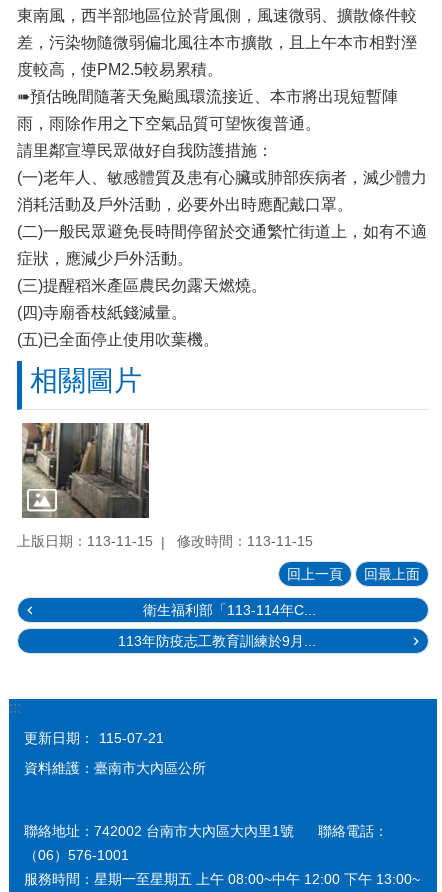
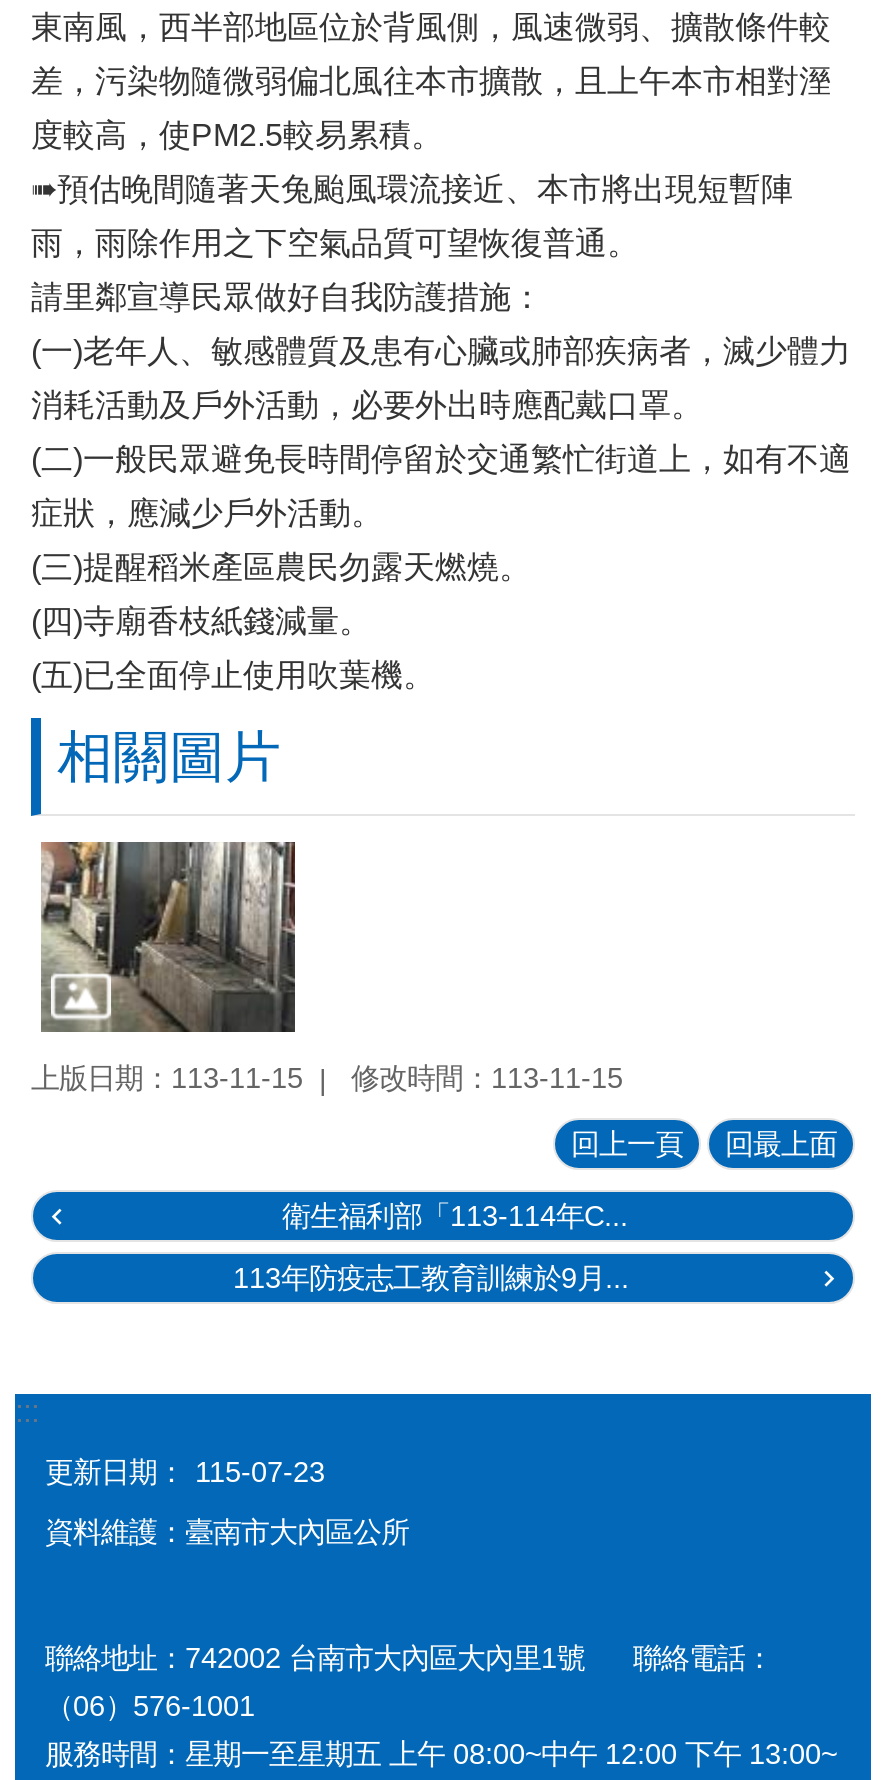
[24,730,164,746] 更新日期： 115-07-21 -> [45,1456,325,1488] 更新日期： 115-07-23

